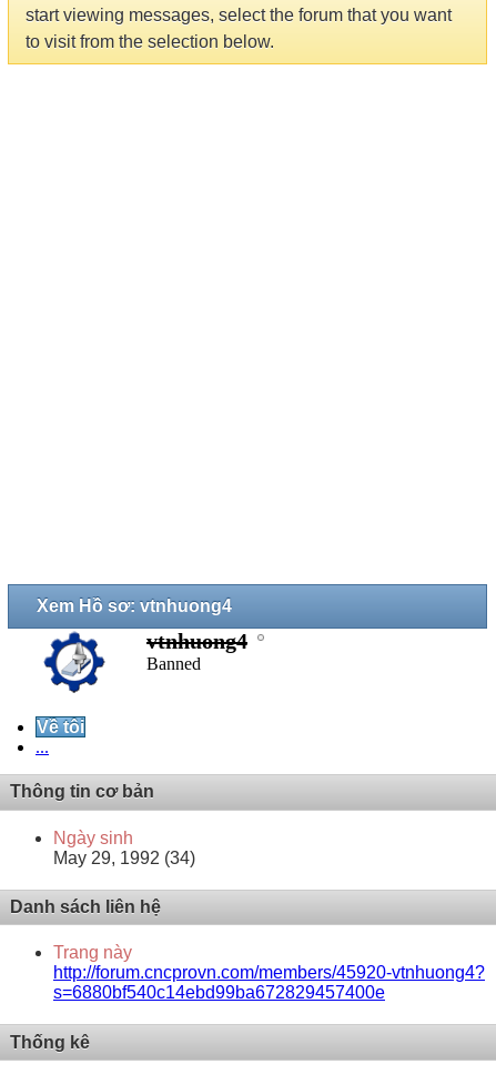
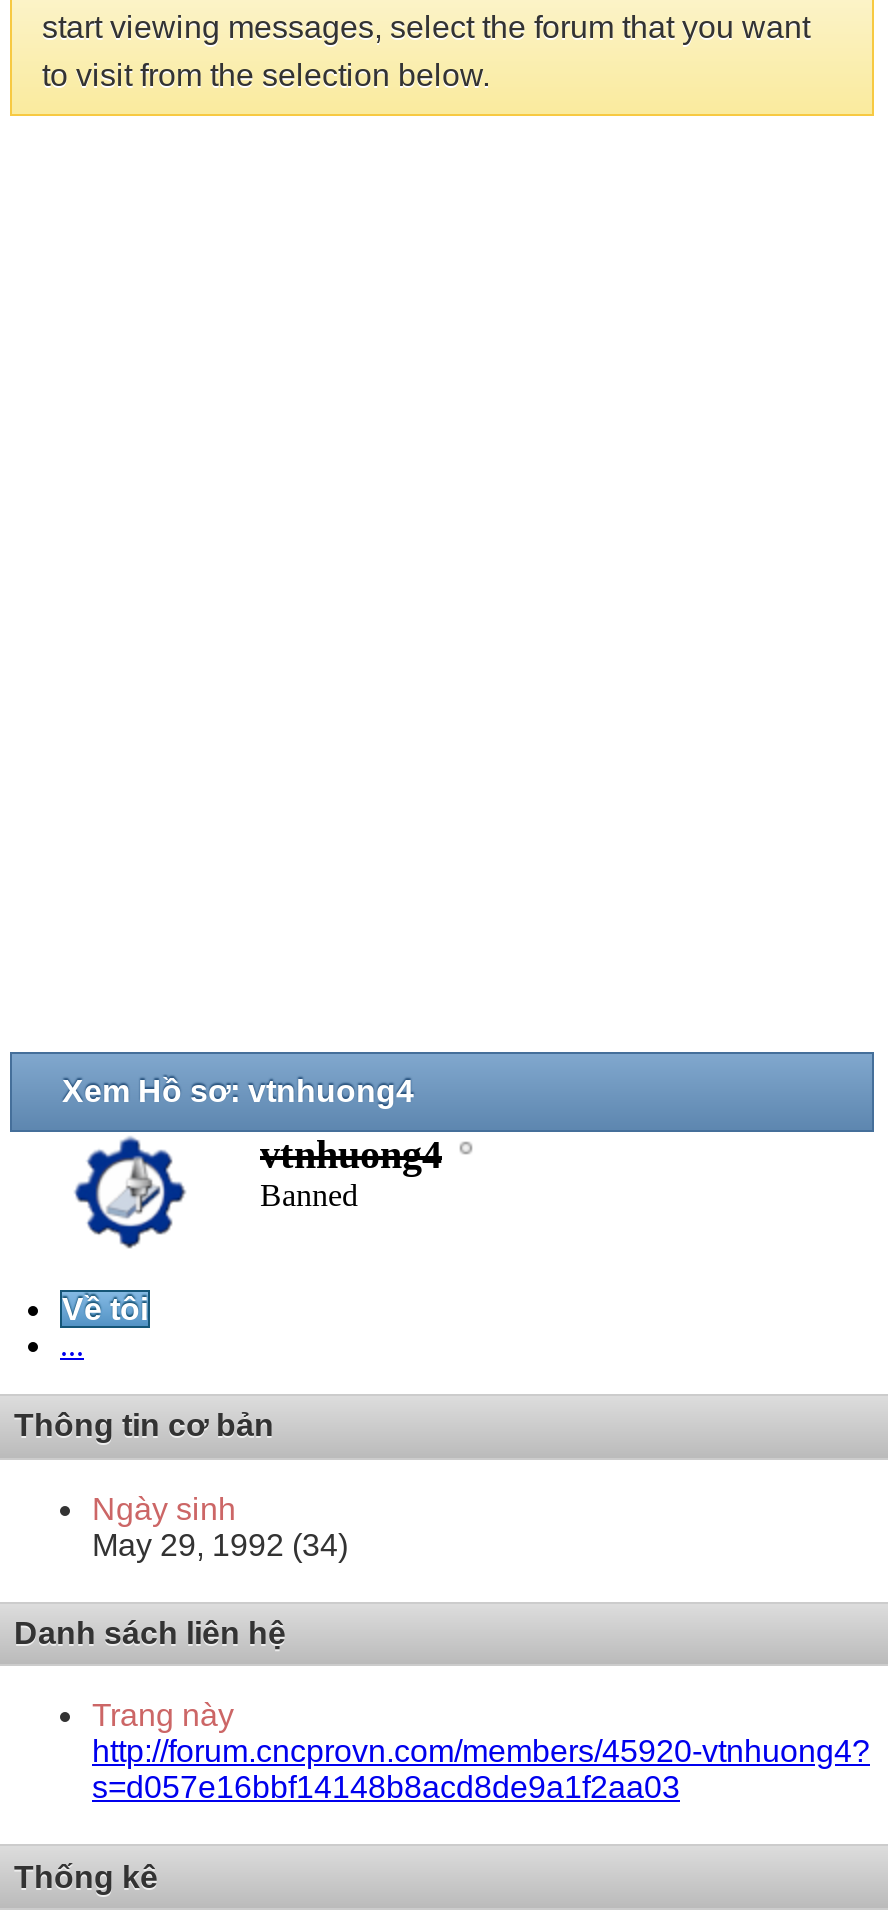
[53,983,385,1002] s=6880bf540c14ebd99ba672829457400e -> [92,1771,680,1805] s=d057e16bbf14148b8acd8de9a1f2aa03

